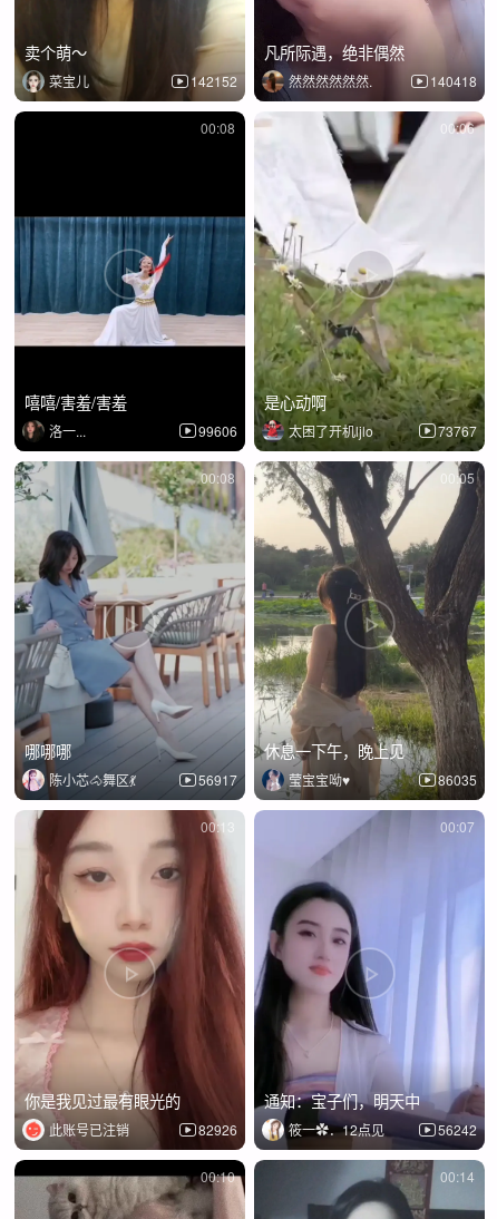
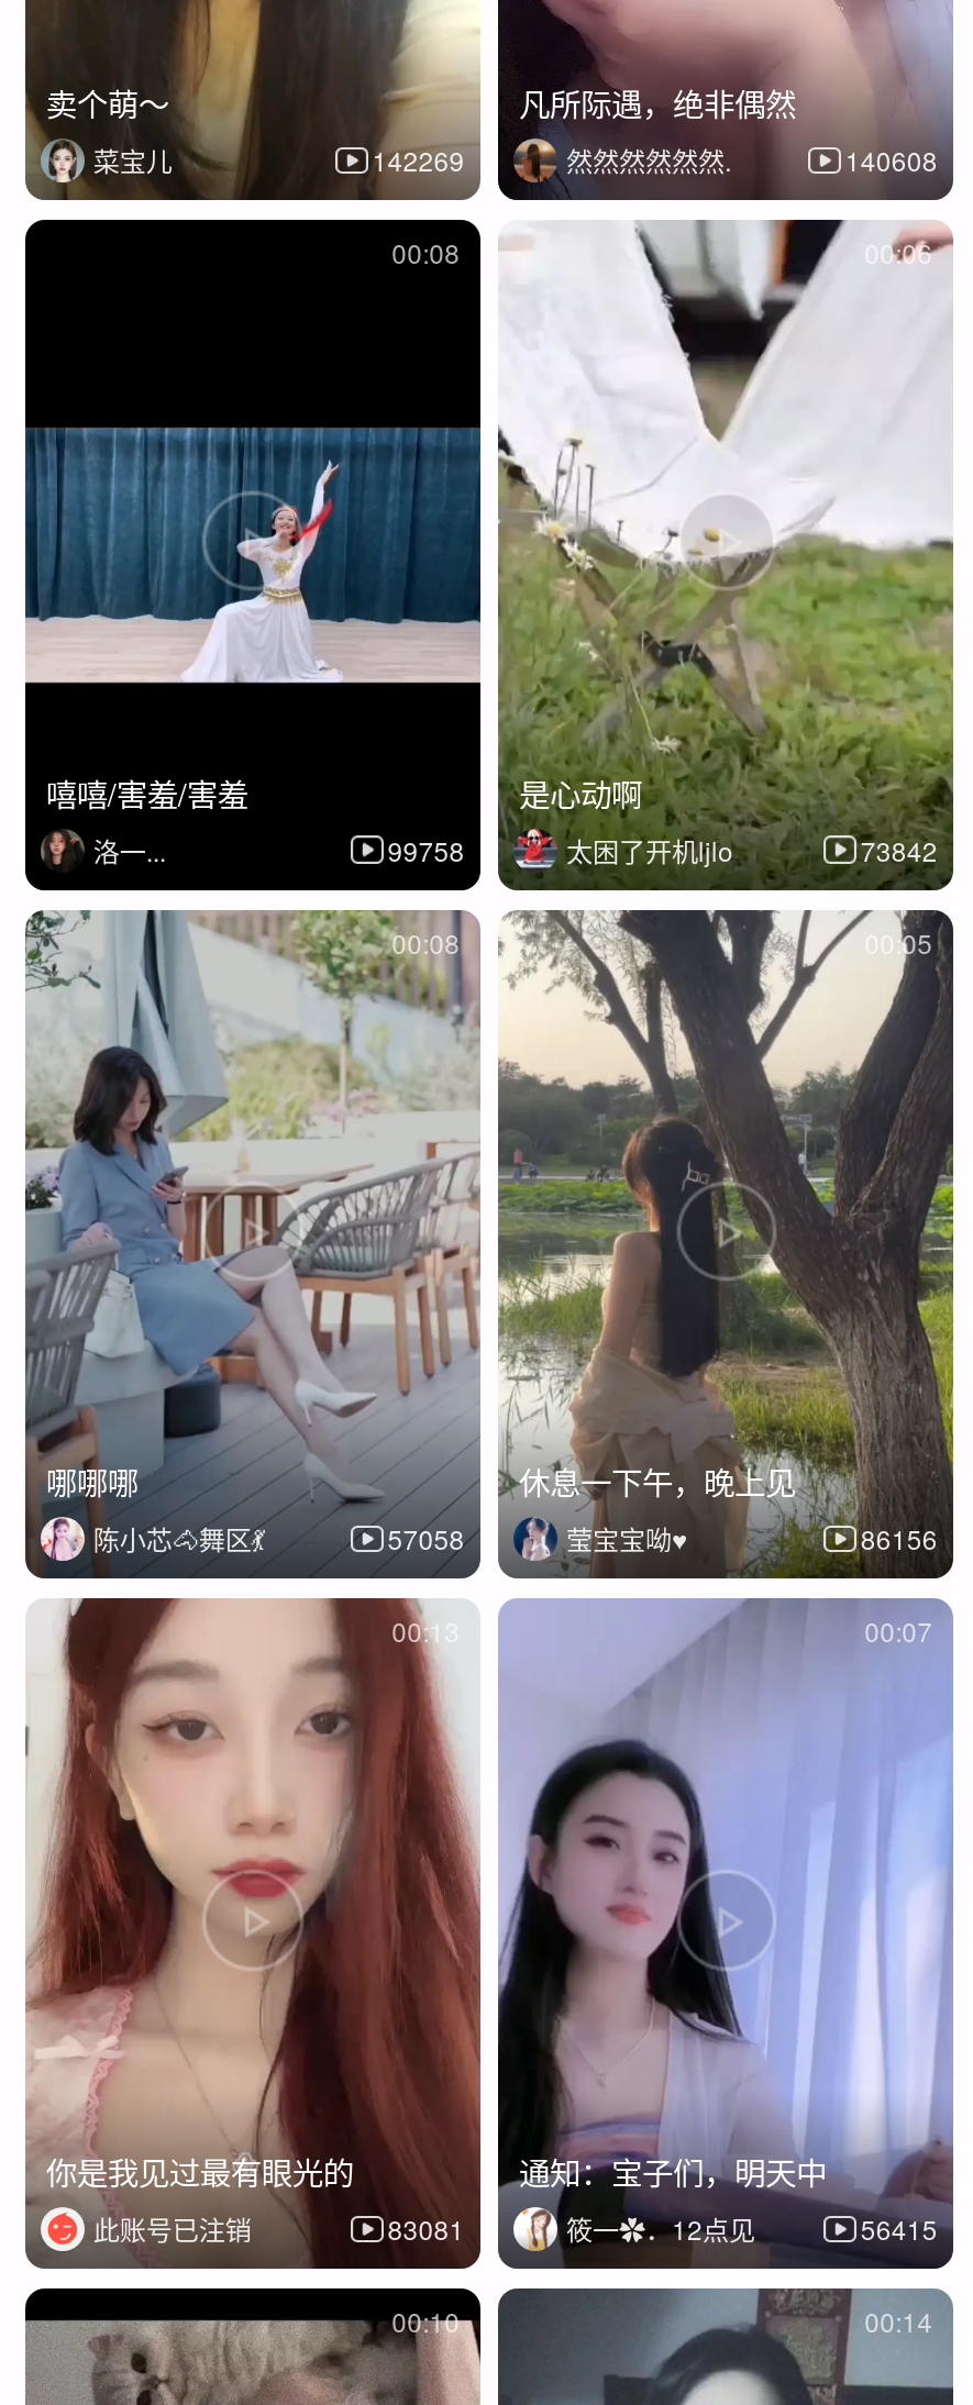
[190,72,237,90] 142152 -> [372,141,465,179] 142269
[430,72,477,90] 140418 -> [845,141,937,179] 140608
[198,421,237,440] 99606 -> [388,831,465,868] 99758
[438,421,477,440] 73767 -> [860,831,937,868] 73842
[198,770,237,789] 56917 -> [388,1520,465,1557] 57058
[438,770,477,789] 86035 -> [860,1520,937,1557] 86156
[198,1120,237,1139] 82926 -> [388,2209,465,2247] 83081
[438,1120,477,1139] 56242 -> [860,2209,937,2247] 56415

